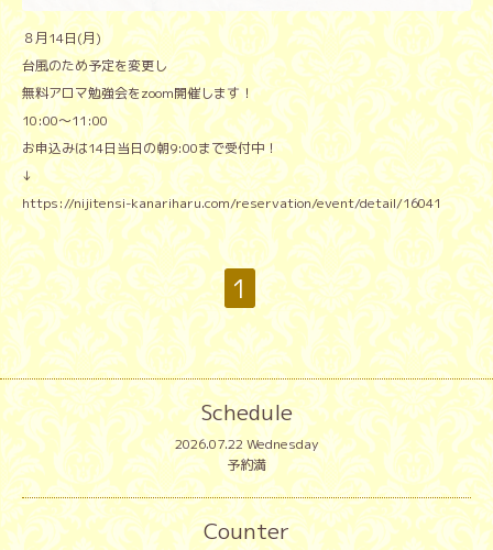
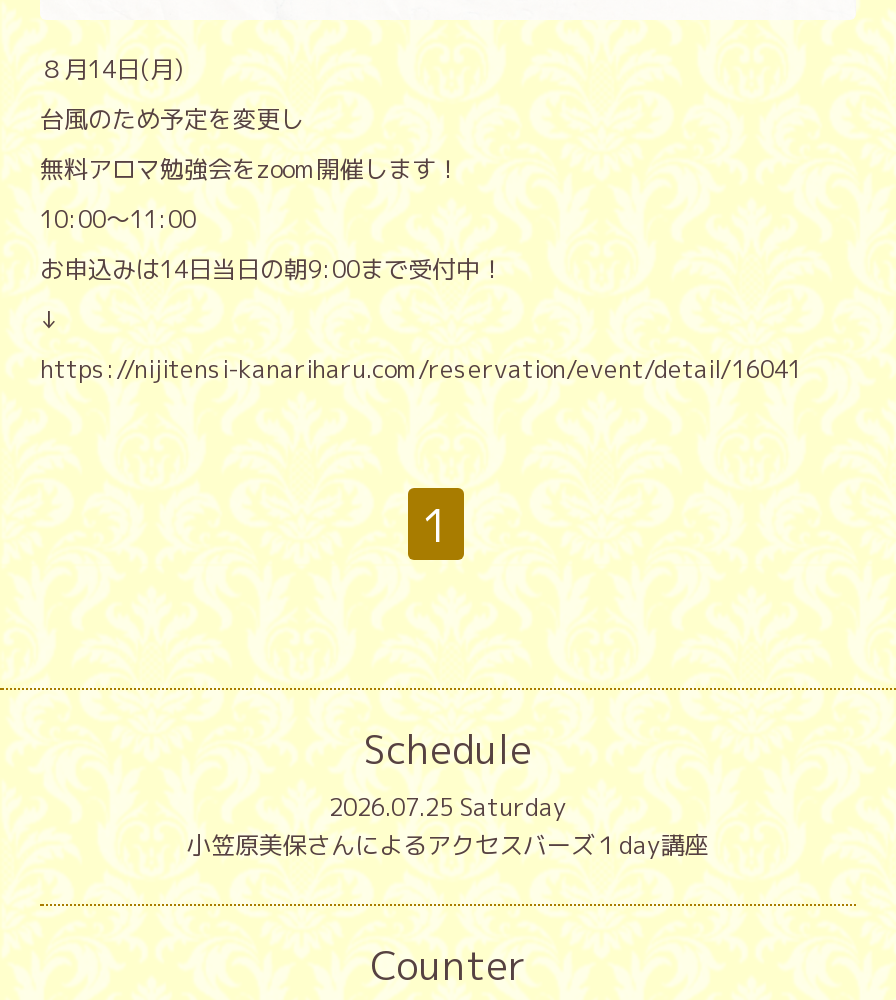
[174,435,319,474] 2026.07.22 Wednesday | 予約満 -> [187,791,709,863] 2026.07.25 Saturday | 小笠原美保さんによるアクセスバーズ１day講座

